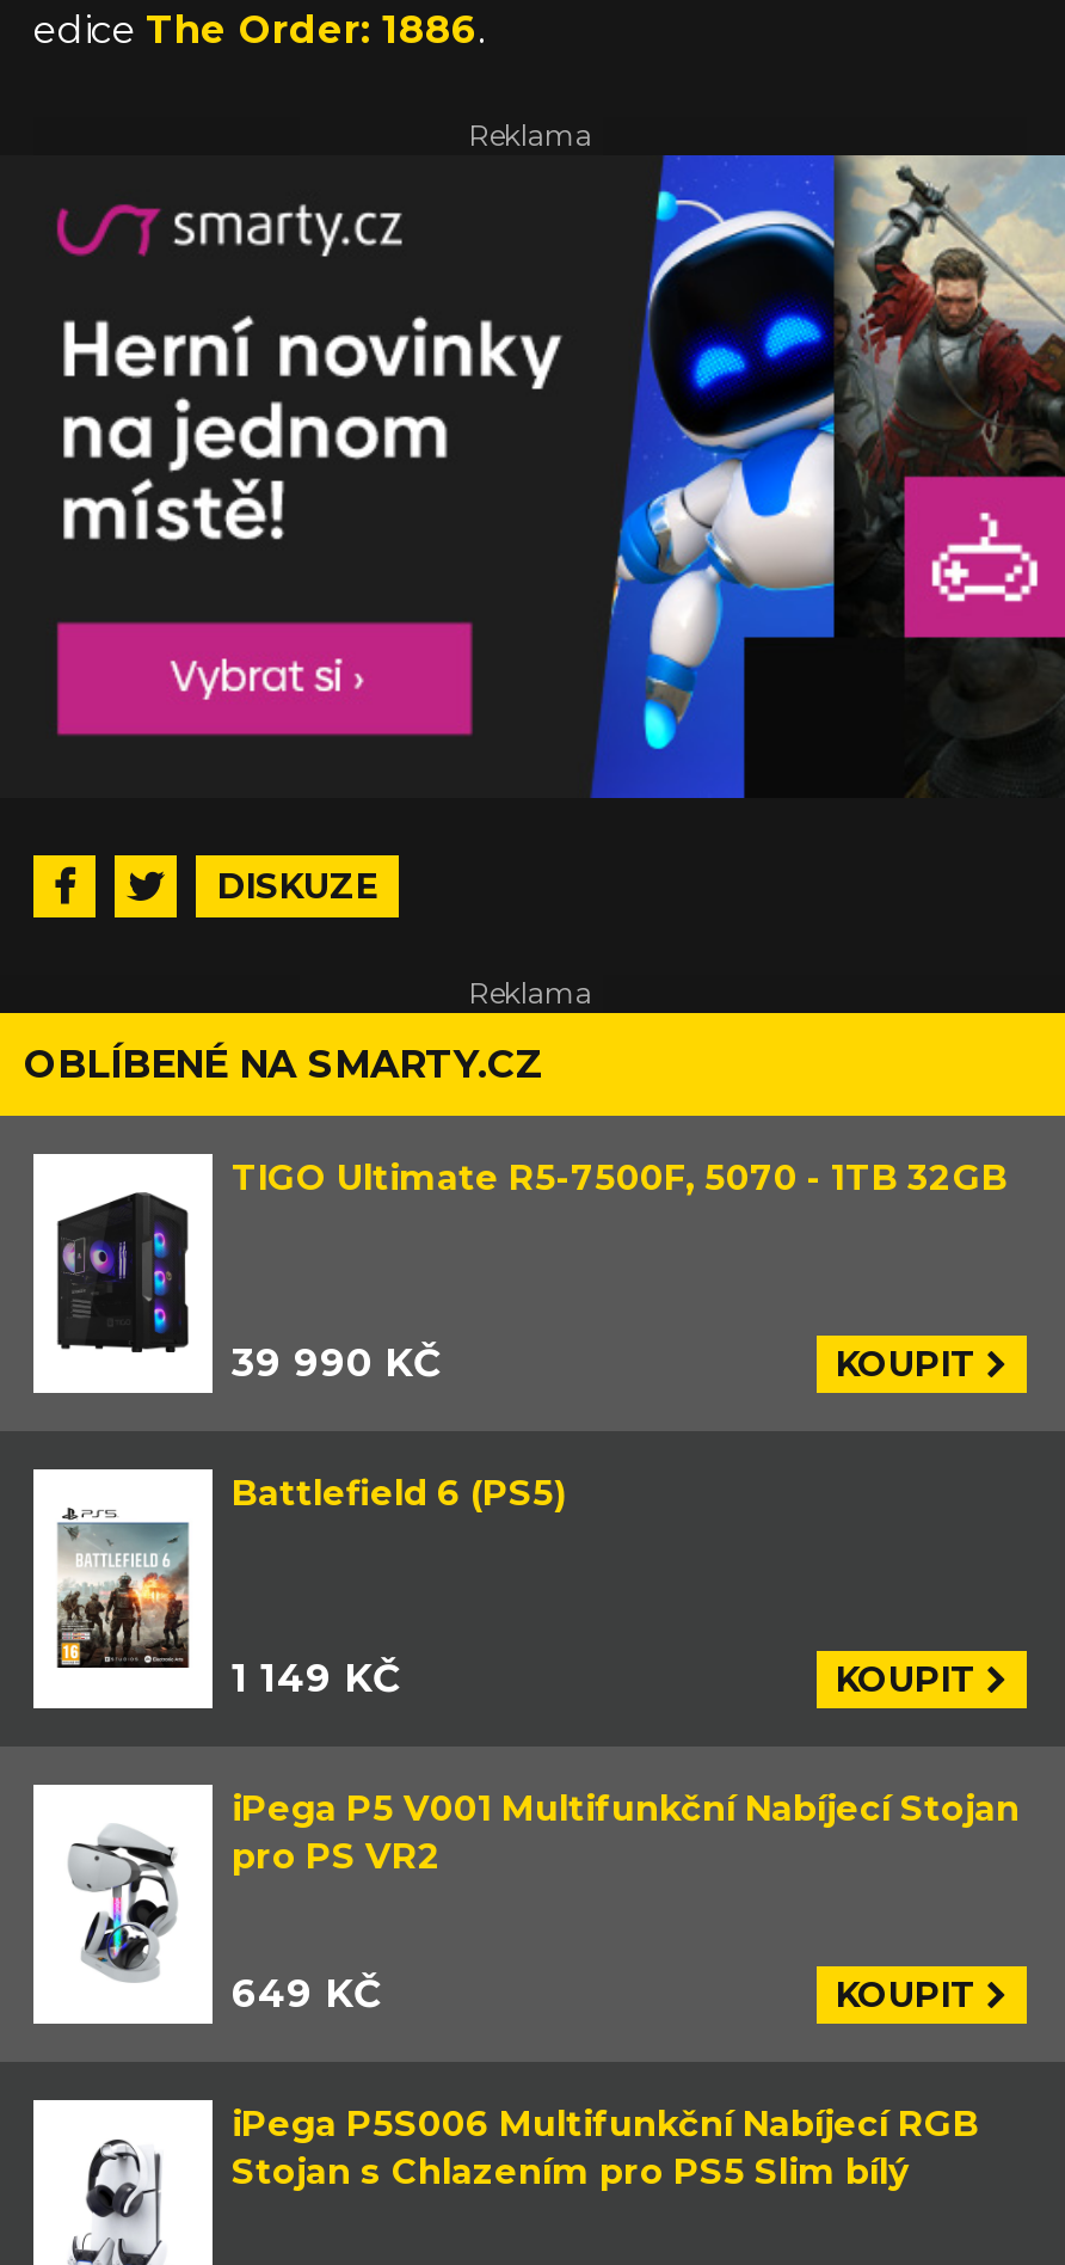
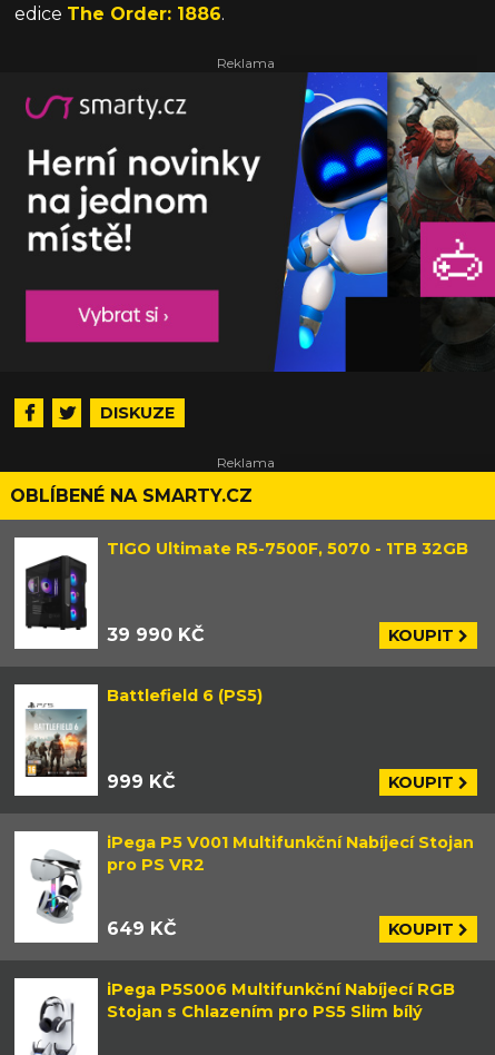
[232,1655,401,1701] 1 149 KČ -> [107,771,176,792] 999 KČ

